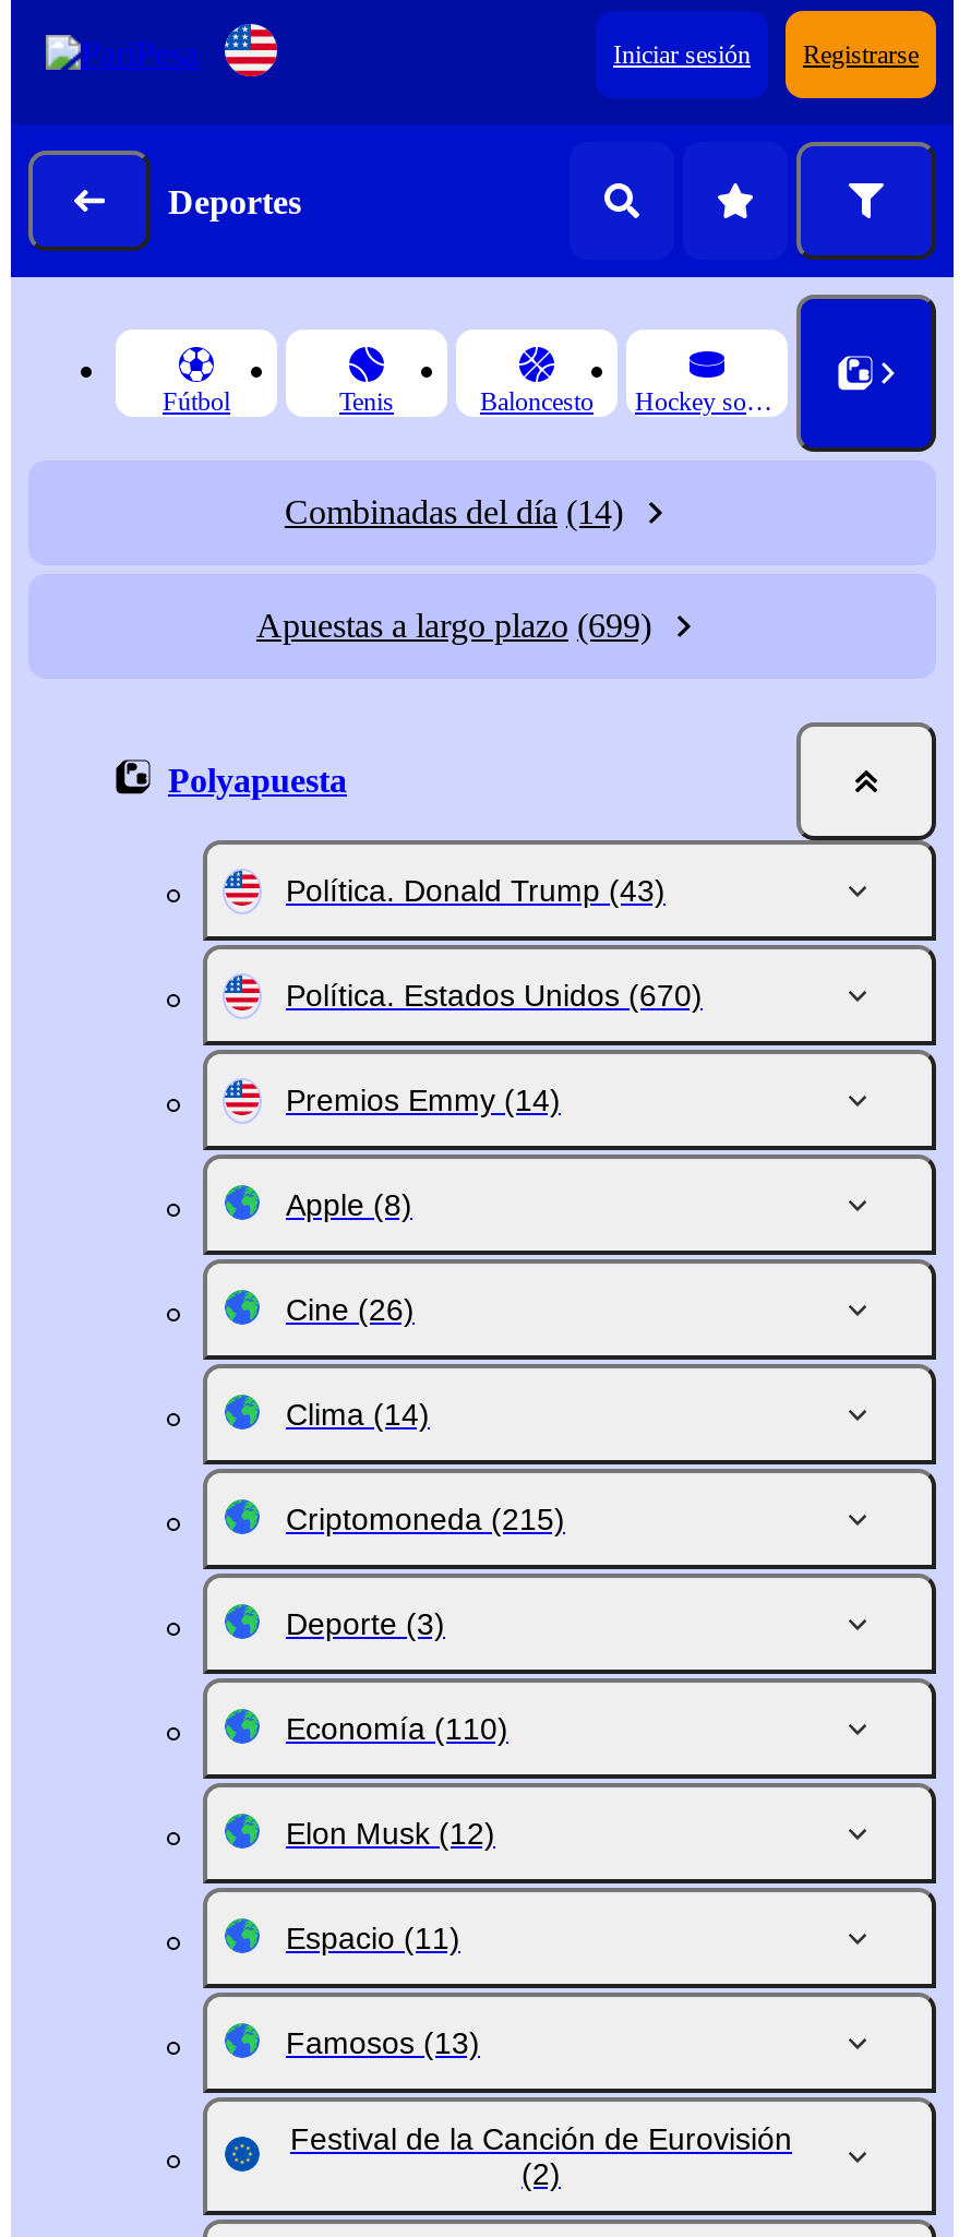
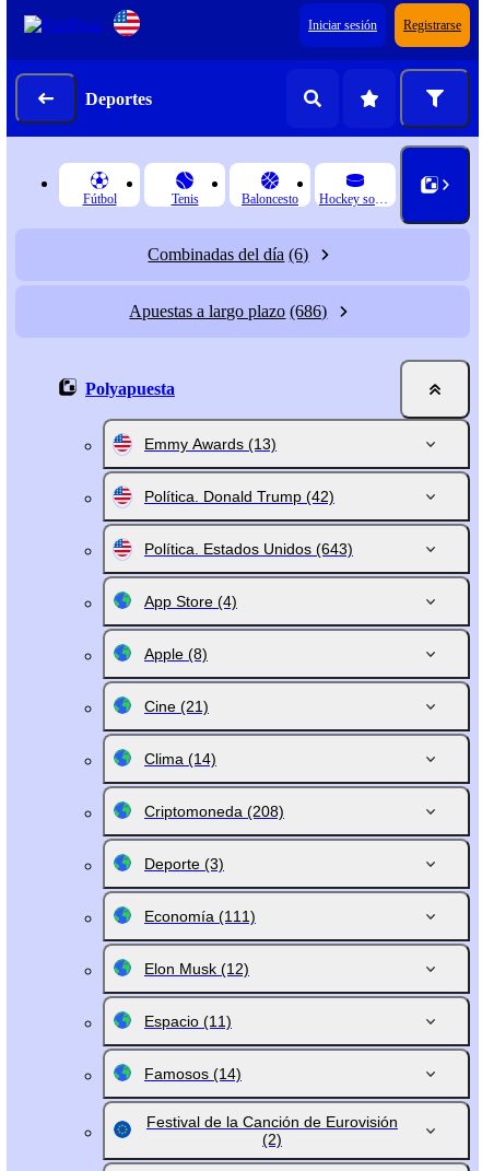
[285,493,623,530] Combinadas del día (14) -> [148,245,309,264] Combinadas del día (6)
[256,607,651,644] Apuestas a largo plazo (699) -> [130,302,327,320] Apuestas a largo plazo (686)
[286,873,703,1117] Política. Donald Trump (43) | Política. Estados Unidos (670) | Premios Emmy (14) -> [144,435,353,610] Emmy Awards (13) | Política. Donald Trump (42) | Política. Estados Unidos (643) | App Store (4)
[286,1292,415,1327] Cine (26) -> [144,698,209,715] Cine (21)
[286,1502,565,1536] Criptomoneda (215) -> [144,803,284,820] Criptomoneda (208)
[286,1711,508,1746] Economía (110) -> [144,907,256,925] Economía (111)
[286,2025,480,2060] Famosos (13) -> [144,1065,242,1082] Famosos (14)

